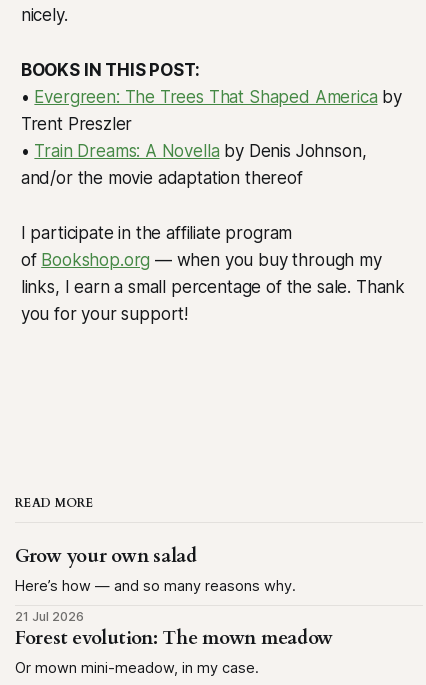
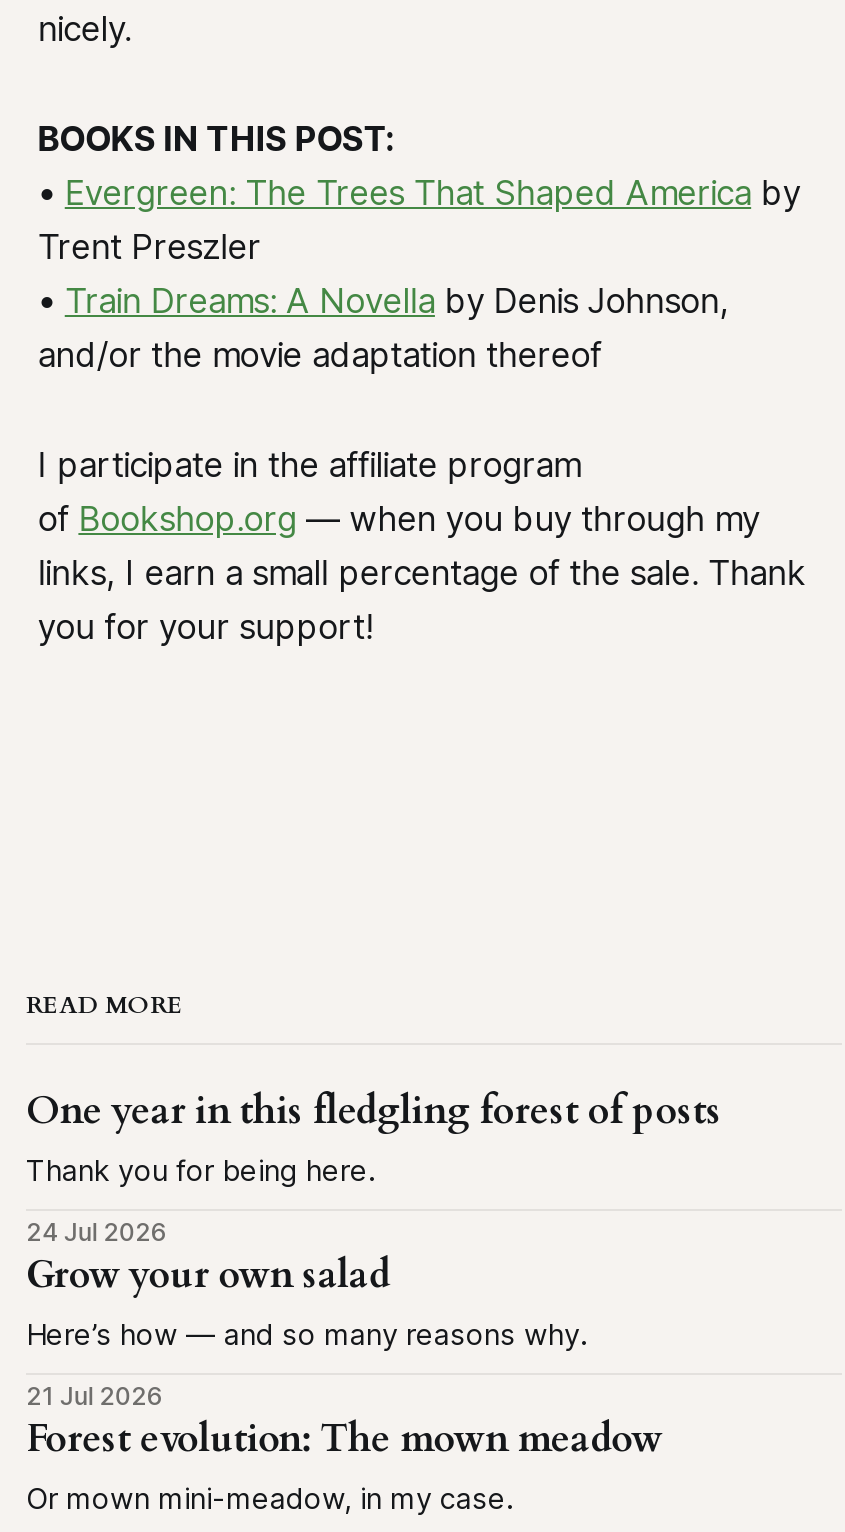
none -> [26,1086,722,1248] One year in this fledgling forest of posts | Thank you for being here. | 24 Jul 2026

